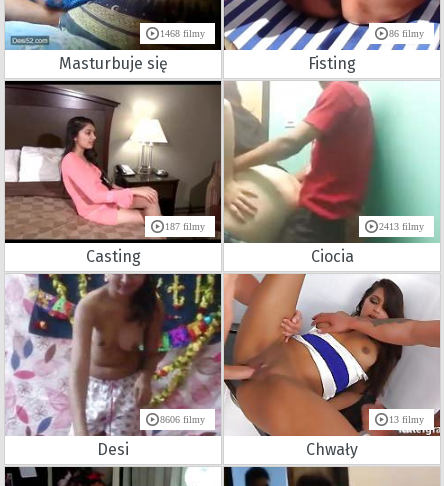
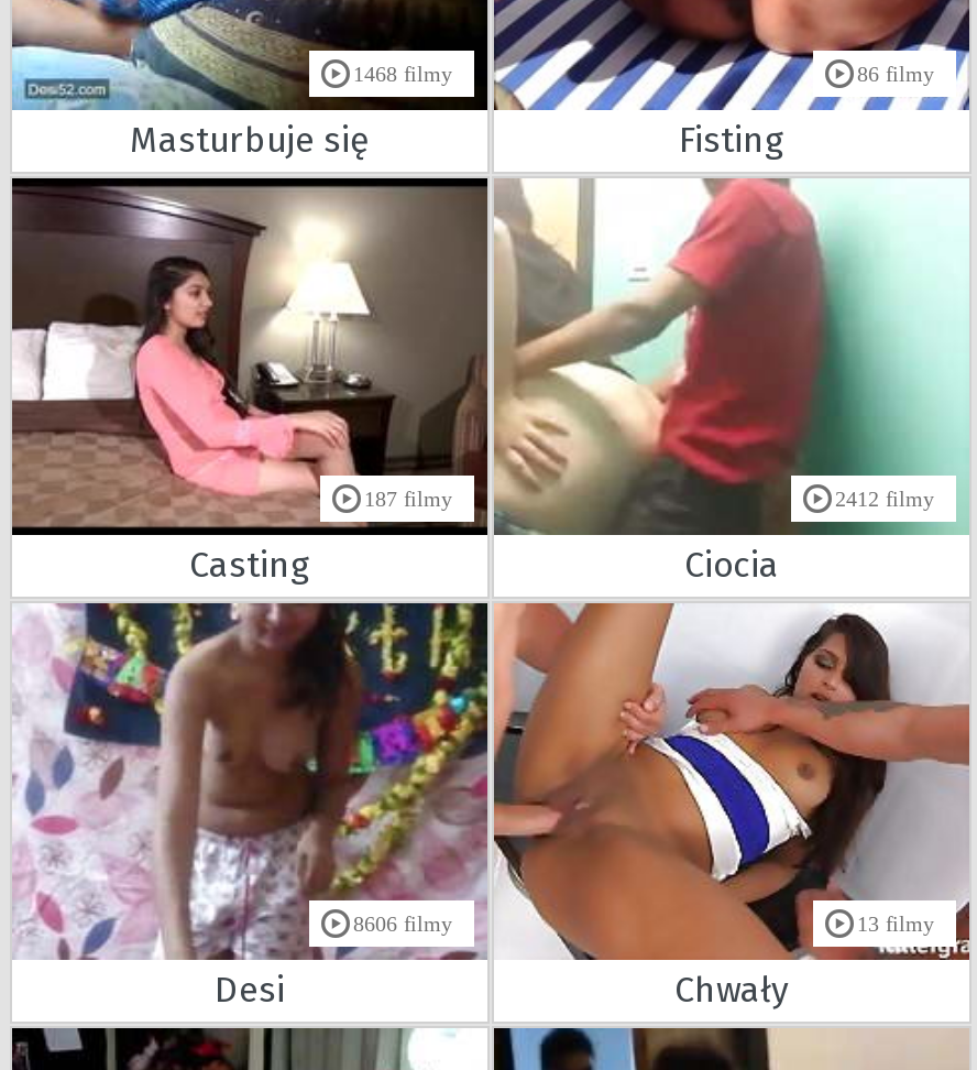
[379,221,424,232] 2413 filmy -> [835,486,934,510] 2412 filmy

